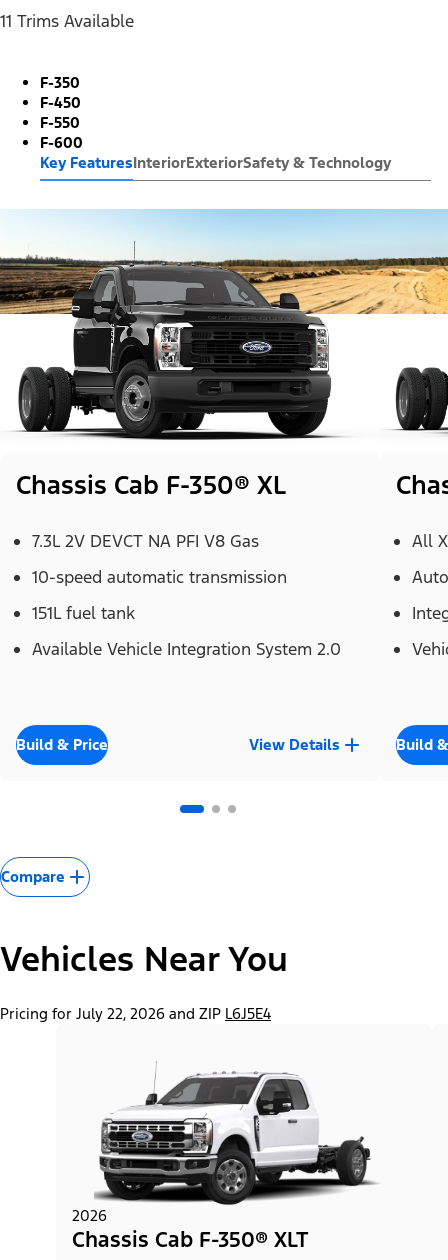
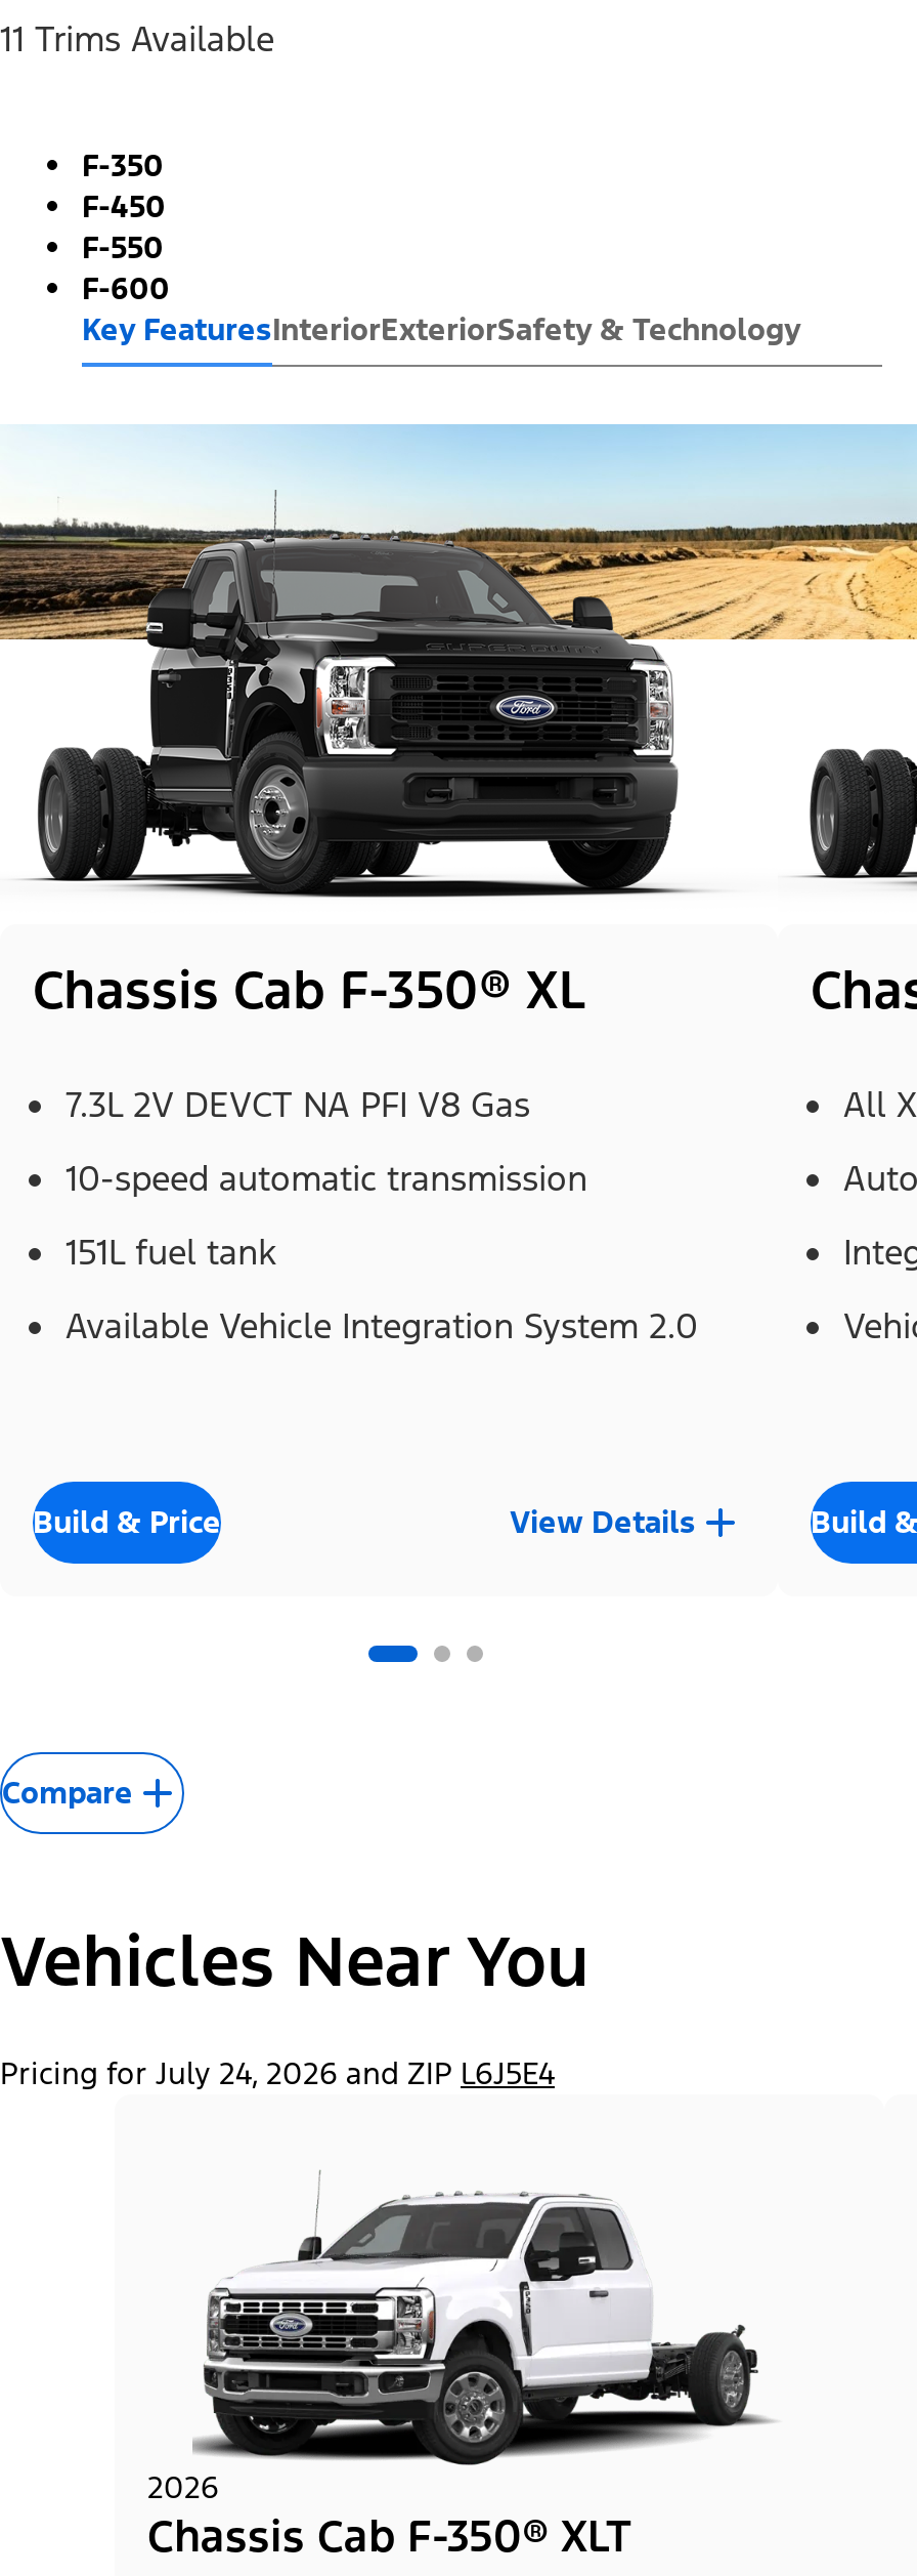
[0,1004,271,1023] Pricing for July 22, 2026 and ZIP L6J5E4 -> [0,2054,555,2093] Pricing for July 24, 2026 and ZIP L6J5E4

